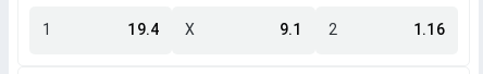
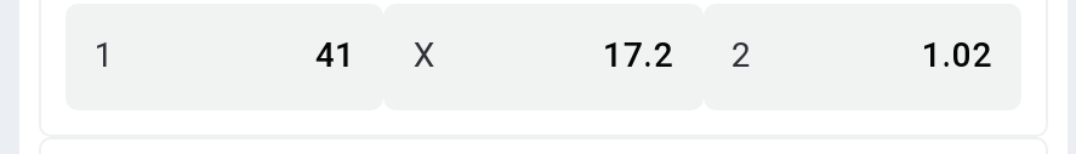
[128,21,195,38] 19.4 X -> [315,35,436,74] 41 X
[279,21,337,38] 9.1 2 -> [603,35,752,74] 17.2 2
[413,21,445,38] 1.16 -> [922,35,992,74] 1.02

